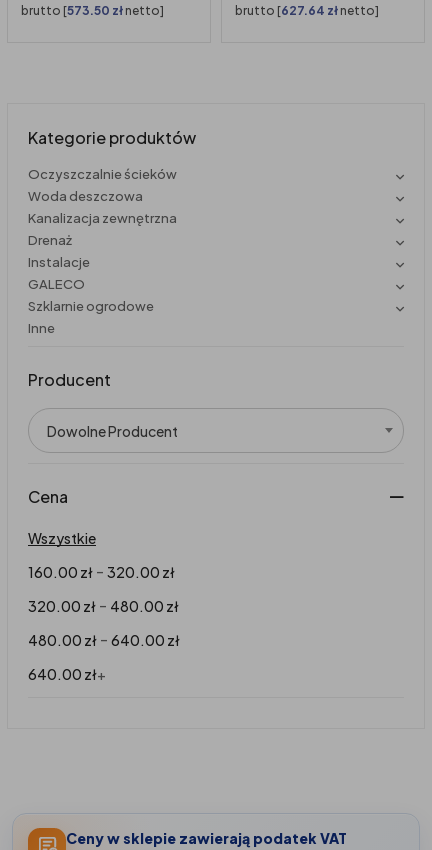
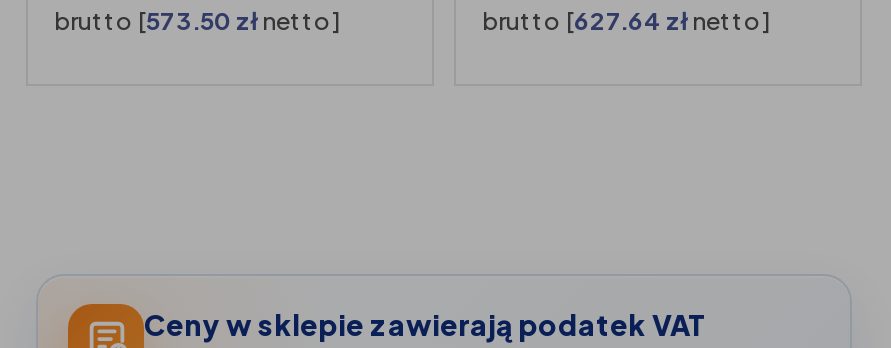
[28,127,196,683] Kategorie produktów | Oczyszczalnie ścieków | Woda deszczowa | Kanalizacja zewnętrzna | Drenaż | Instalacje | GALECO | Szklarnie ogrodowe | Inne | Producent | Dowolne Producent | Cena | Wszystkie | 160.00 zł – 320.00 zł | 320.00 zł – 480.00 zł | 480.00 zł – 640.00 zł | 640.00 zł+ -> none

